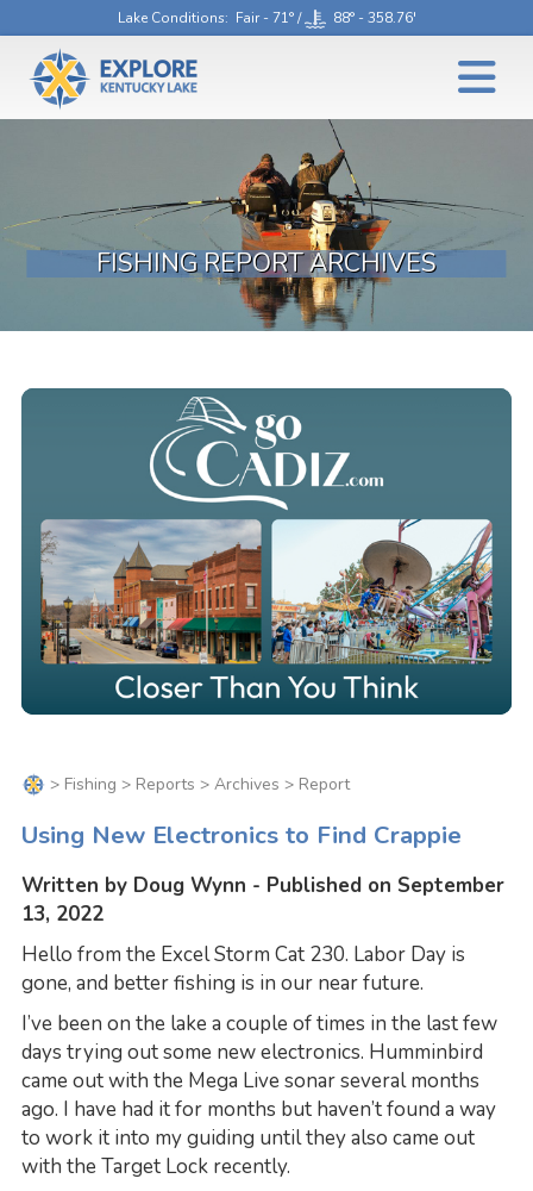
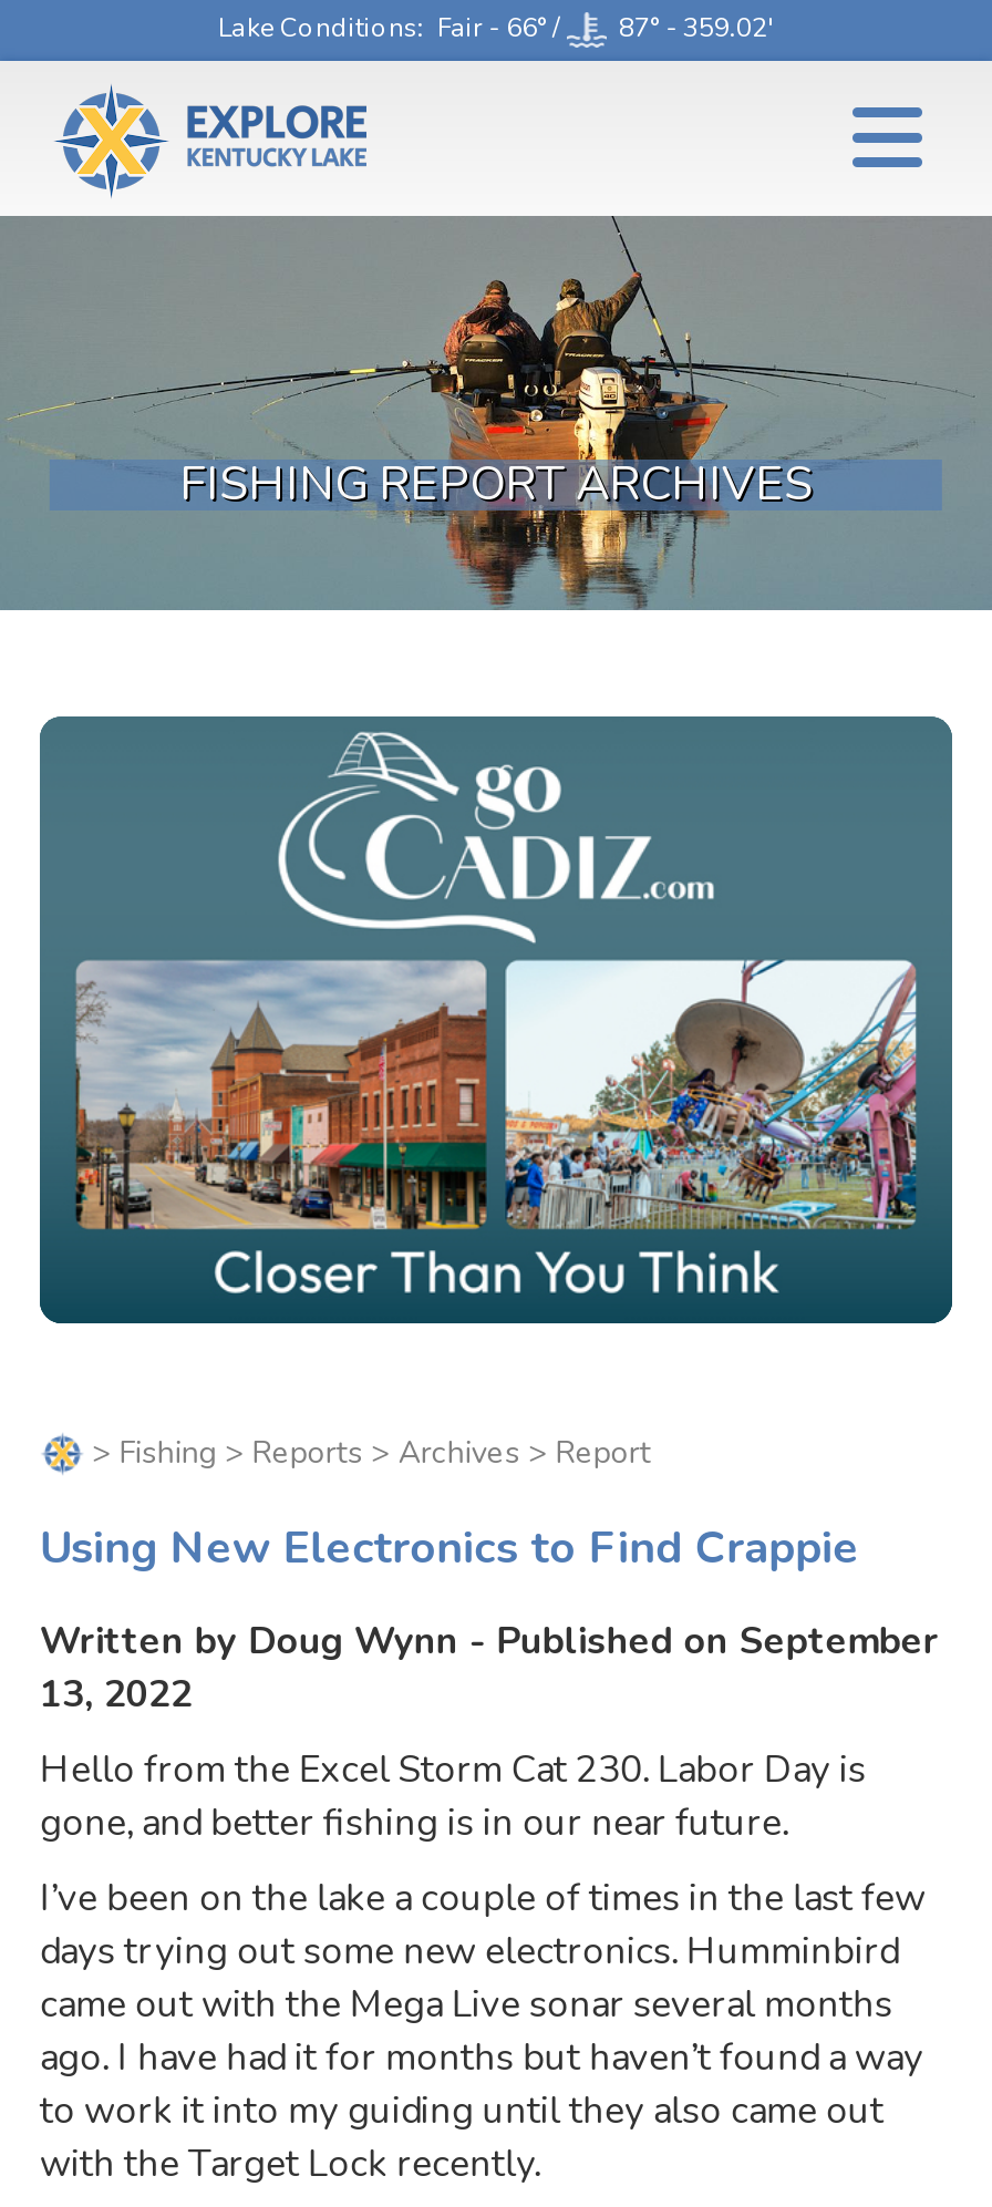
[117,8,304,27] Lake Conditions: Fair - 71° / -> [218,10,566,45] Lake Conditions: Fair - 66° /
[325,8,416,27] 88° - 358.76' -> [606,10,774,45] 87° - 359.02'

